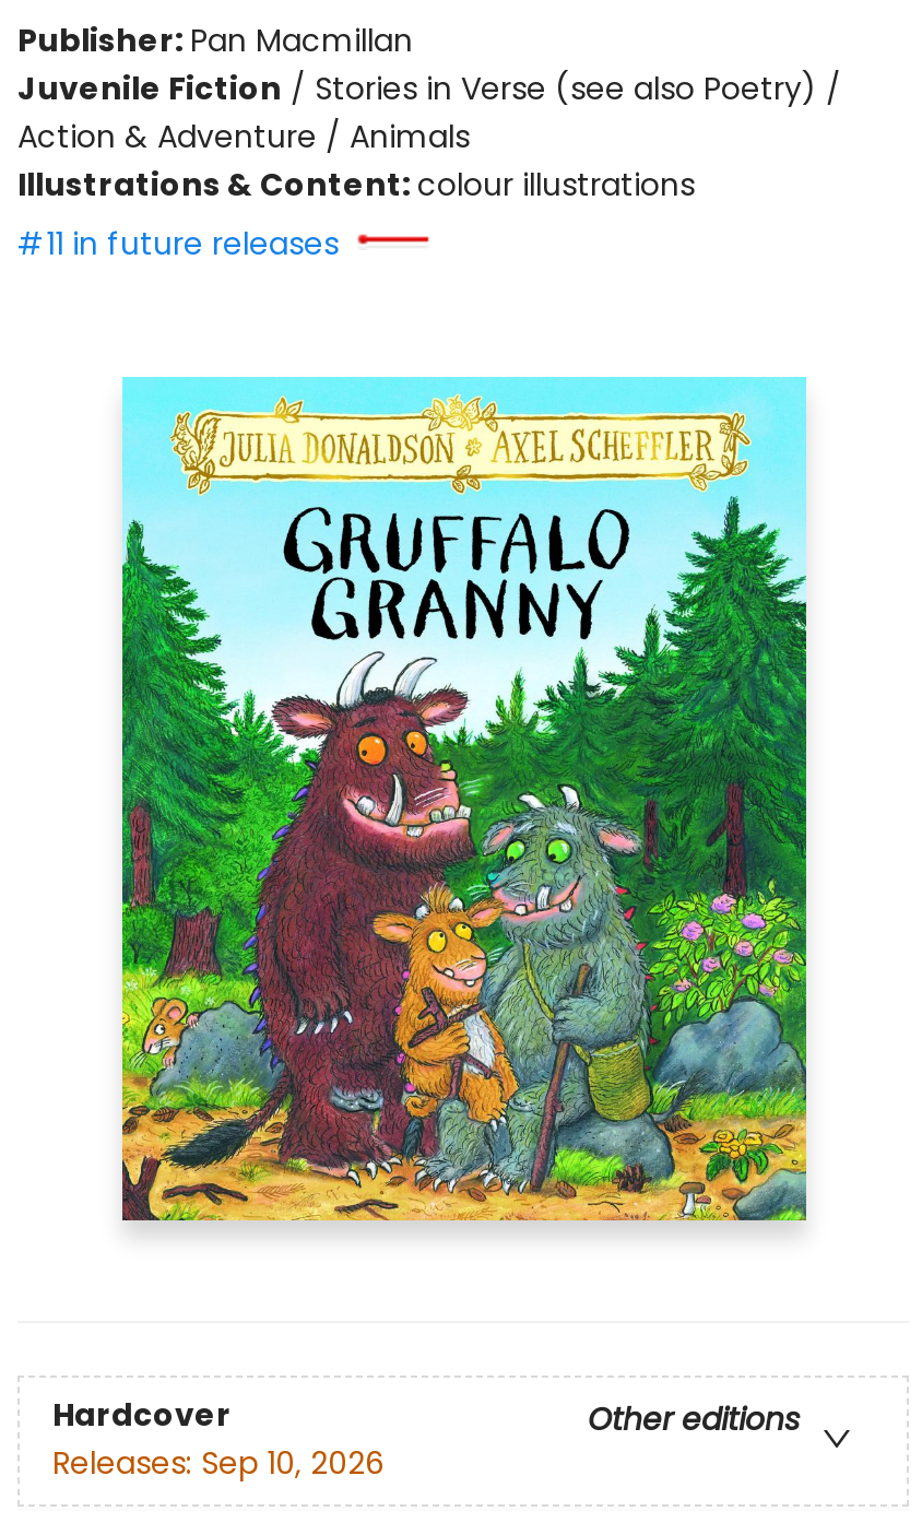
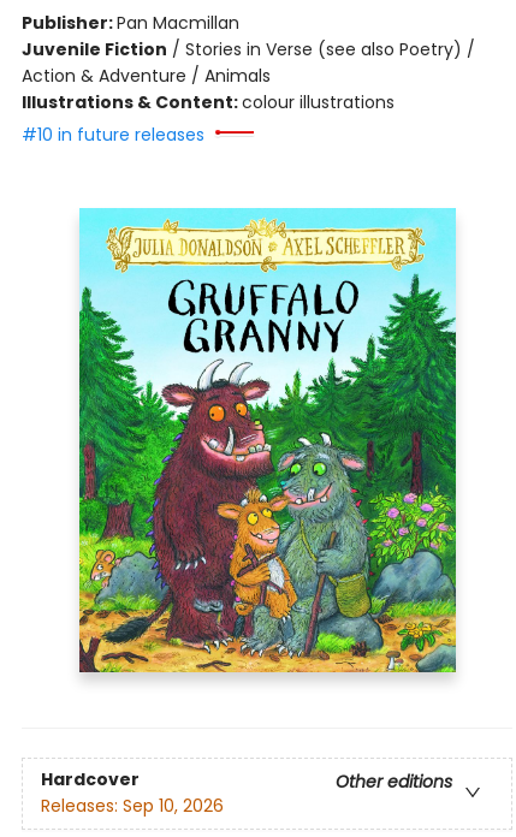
[17,222,339,265] #11 in future releases -> [22,123,204,147] #10 in future releases

